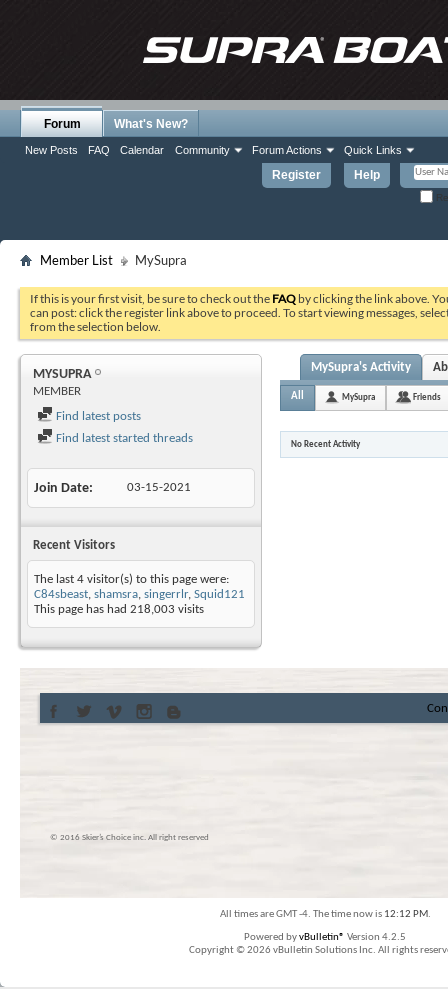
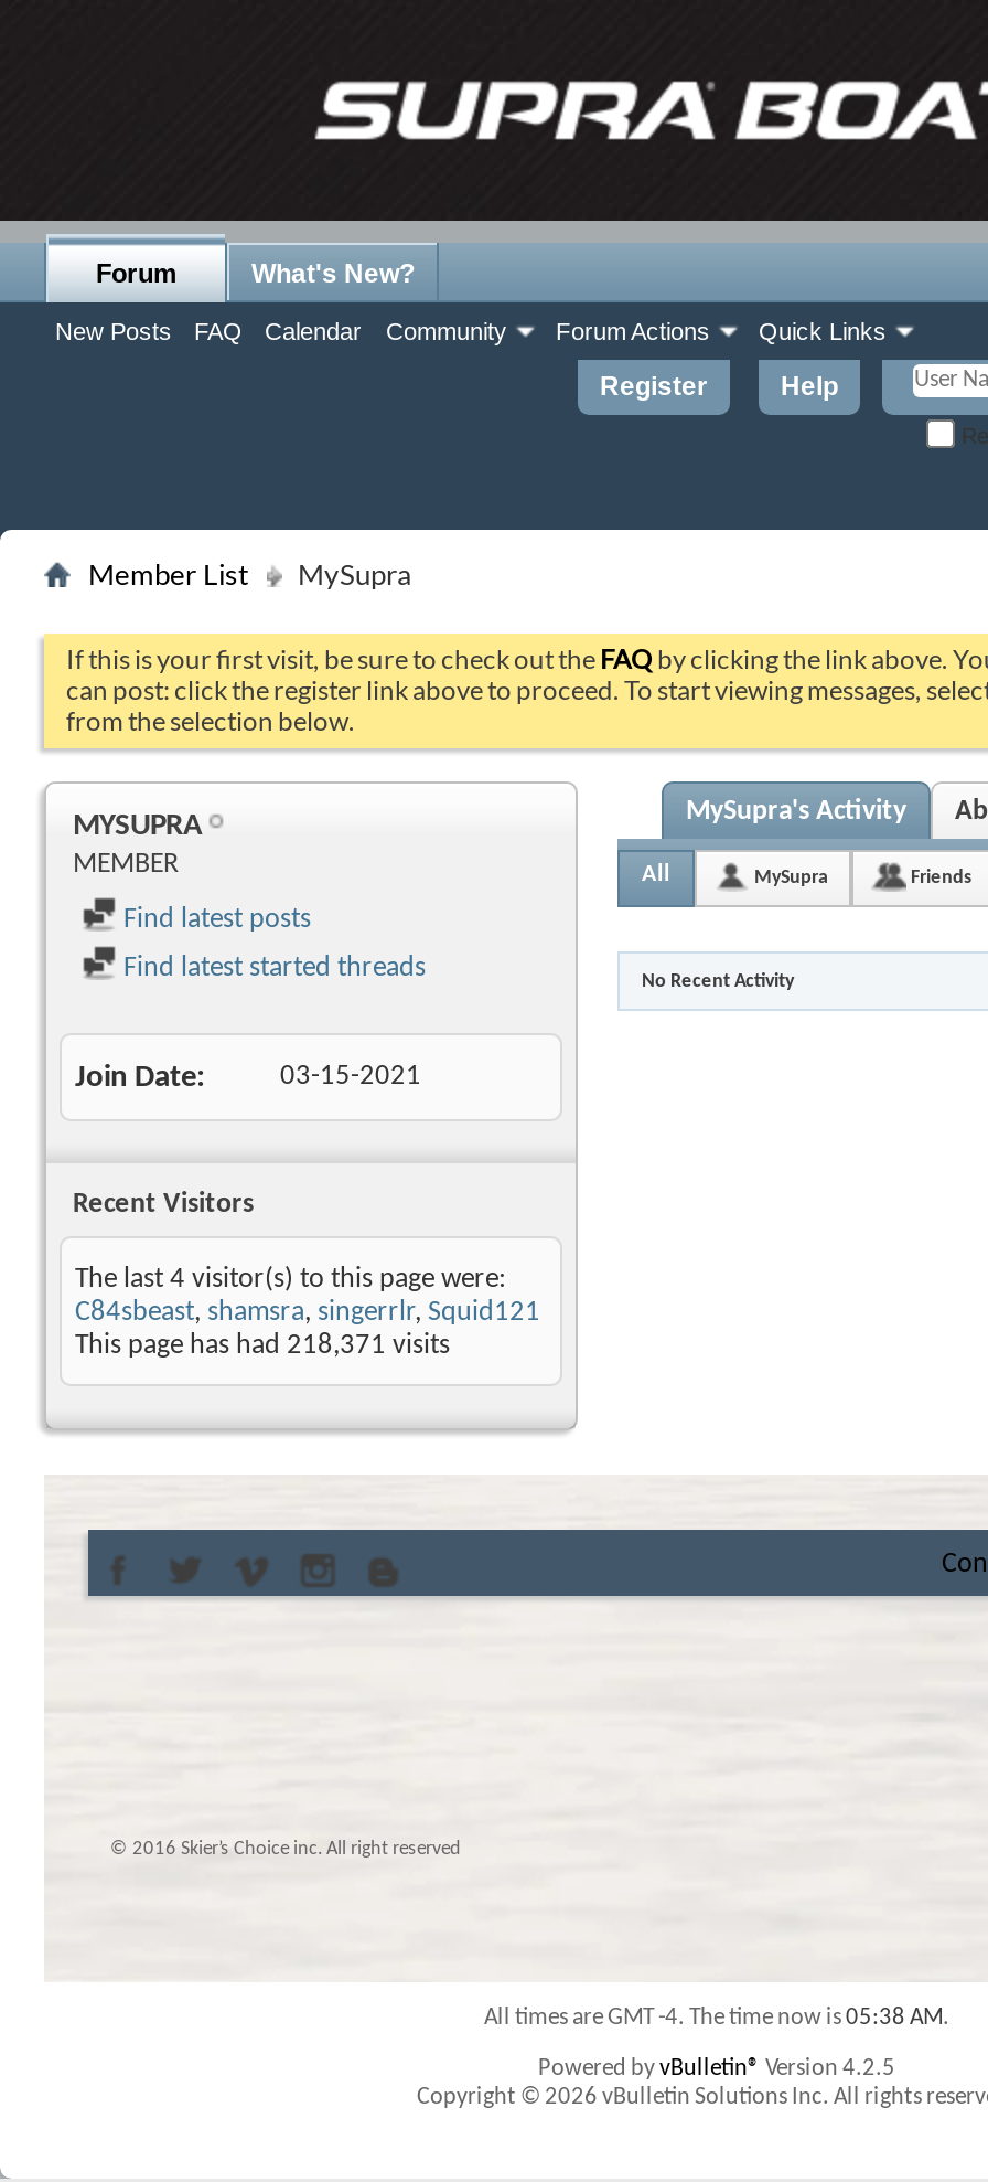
[34,603,204,616] This page has had 218,003 visits -> [75,1331,450,1360] This page has had 218,371 visits
[219,909,430,920] All times are GMT -4. The time now is 12:12 PM. -> [484,2007,949,2031] All times are GMT -4. The time now is 05:38 AM.

